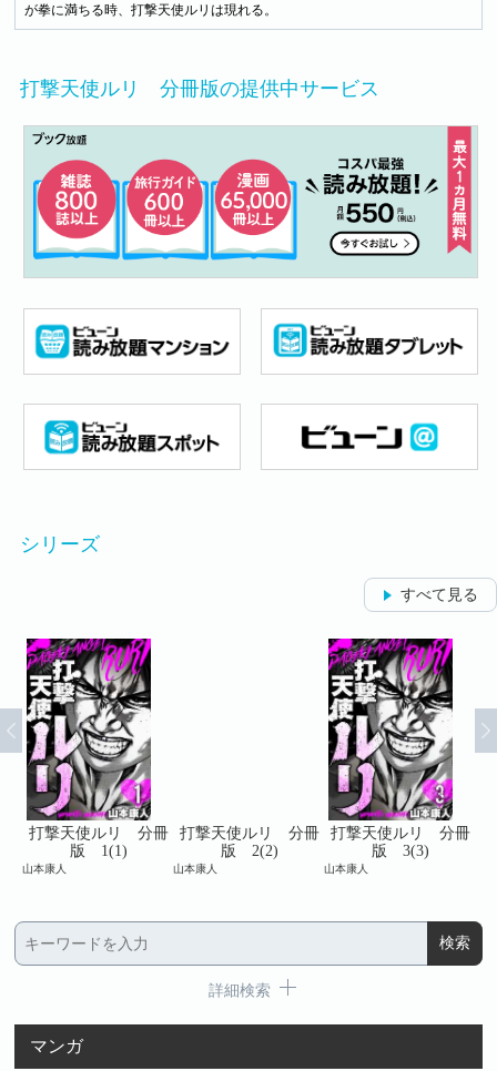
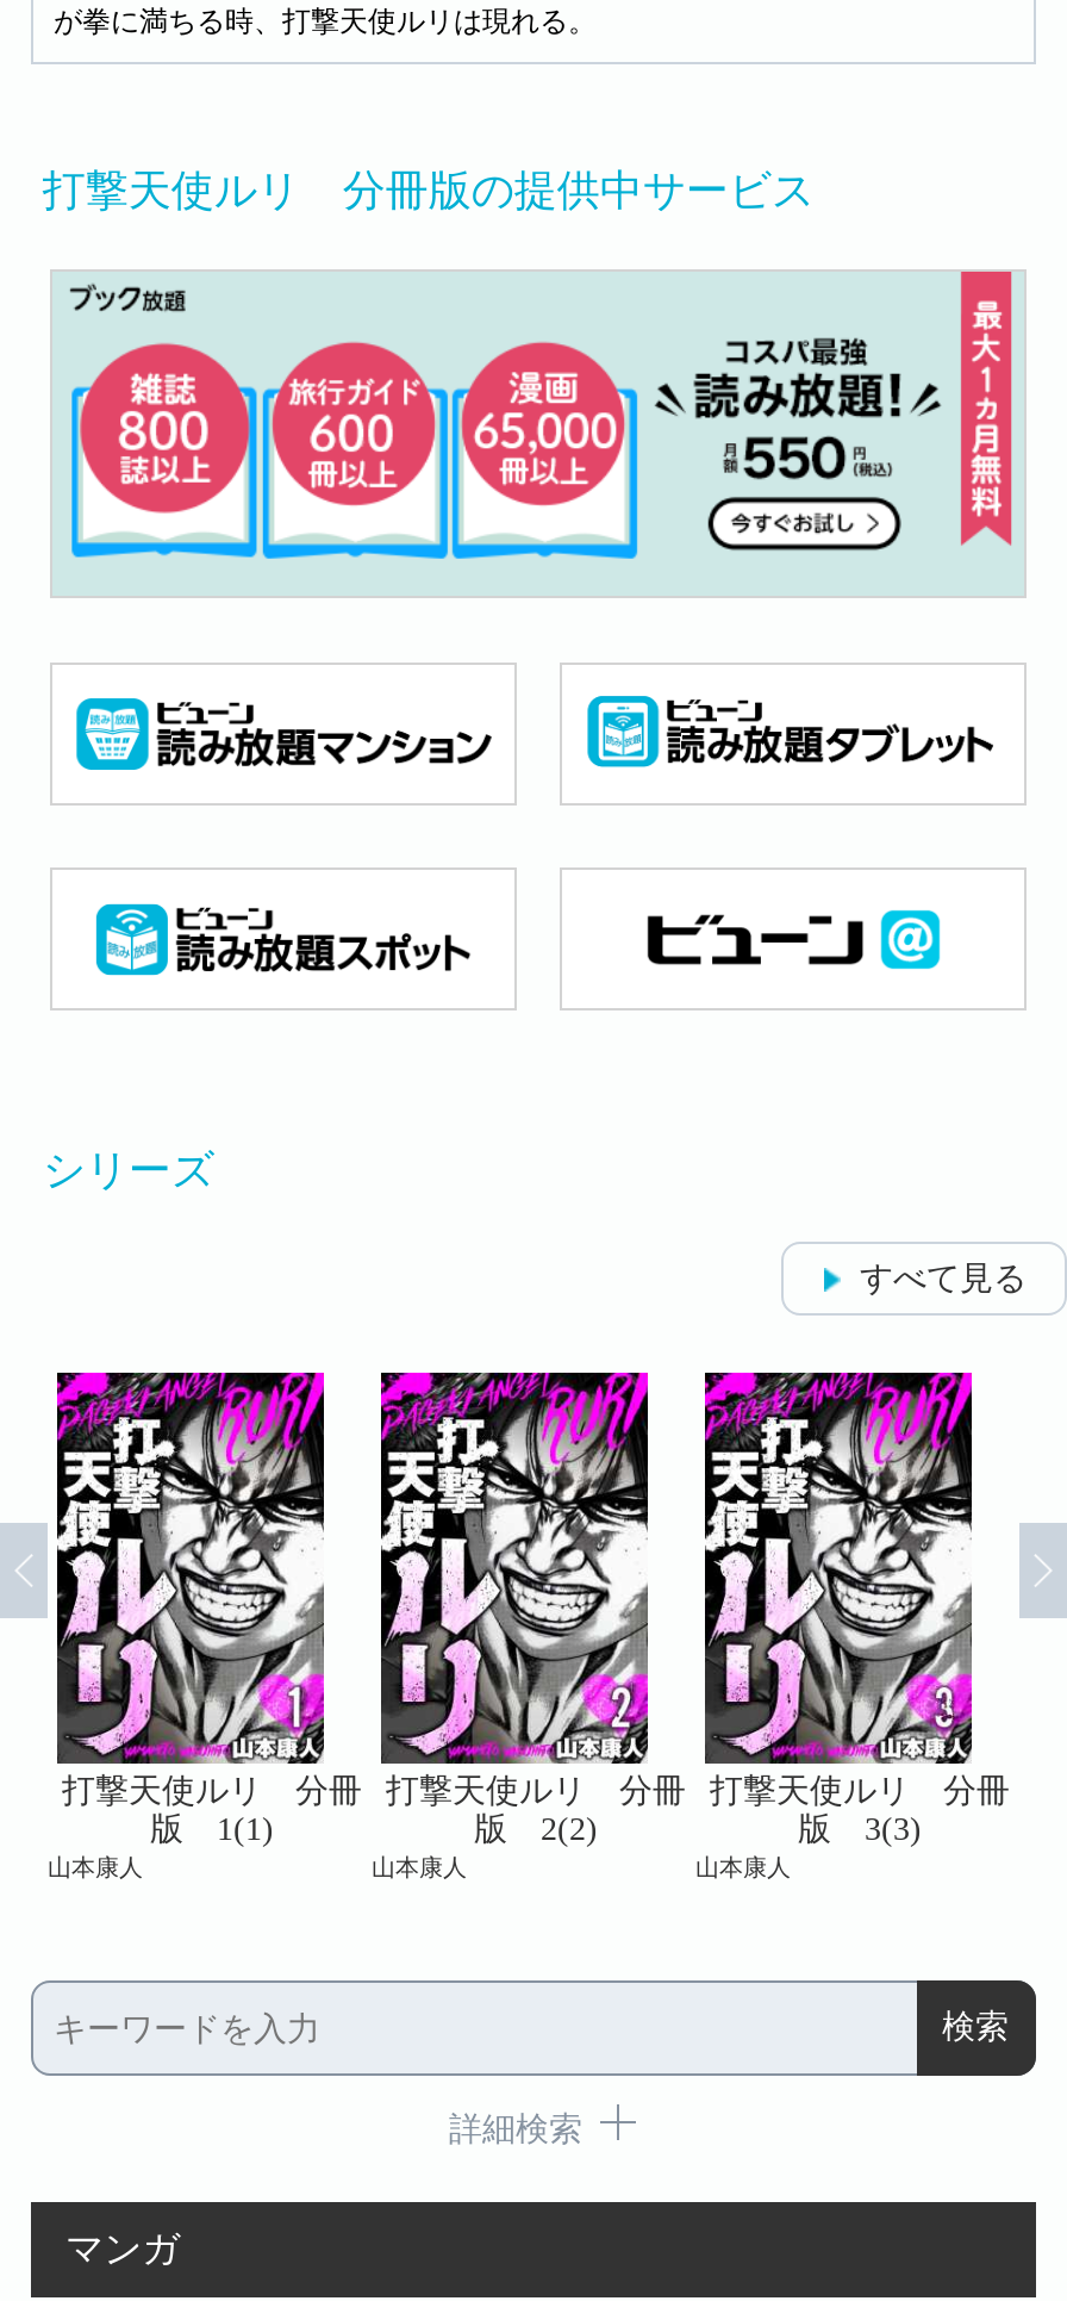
none -> [379,1370,650,1766] [image]

